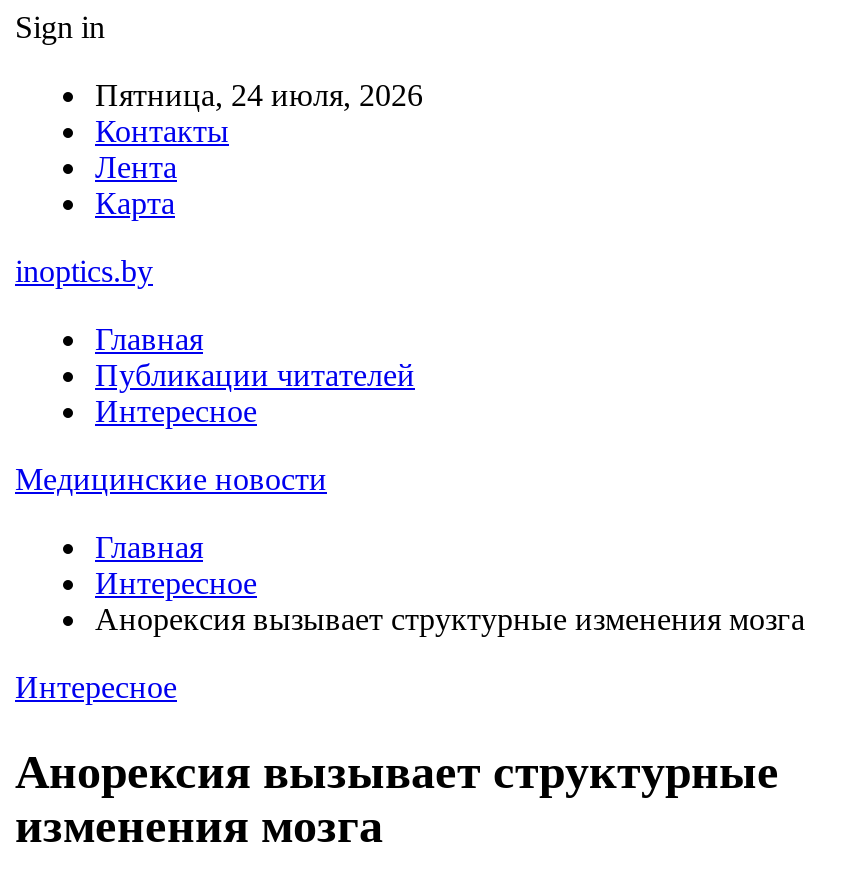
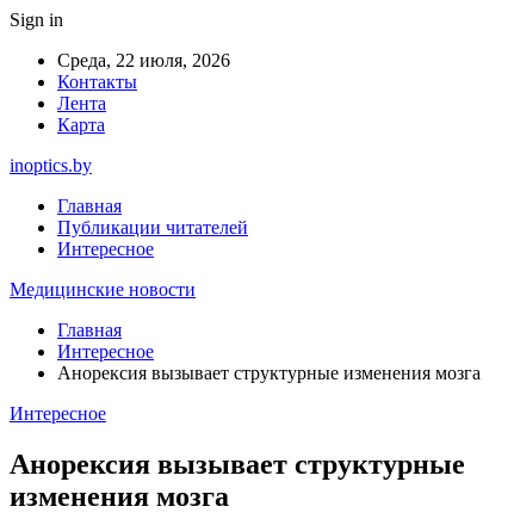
[95,78,423,112] Пятница, 24 июля, 2026 -> [57,50,230,70] Среда, 22 июля, 2026

